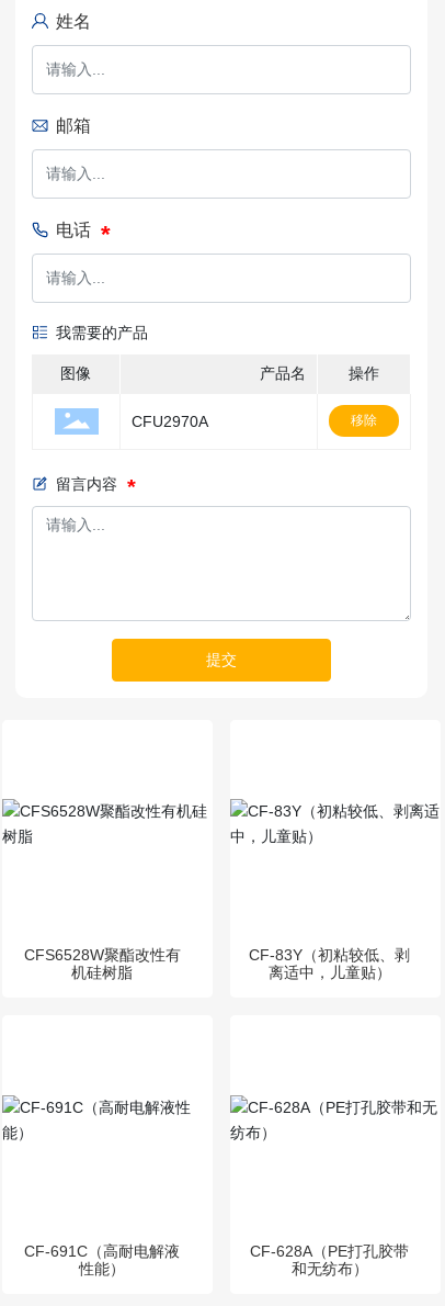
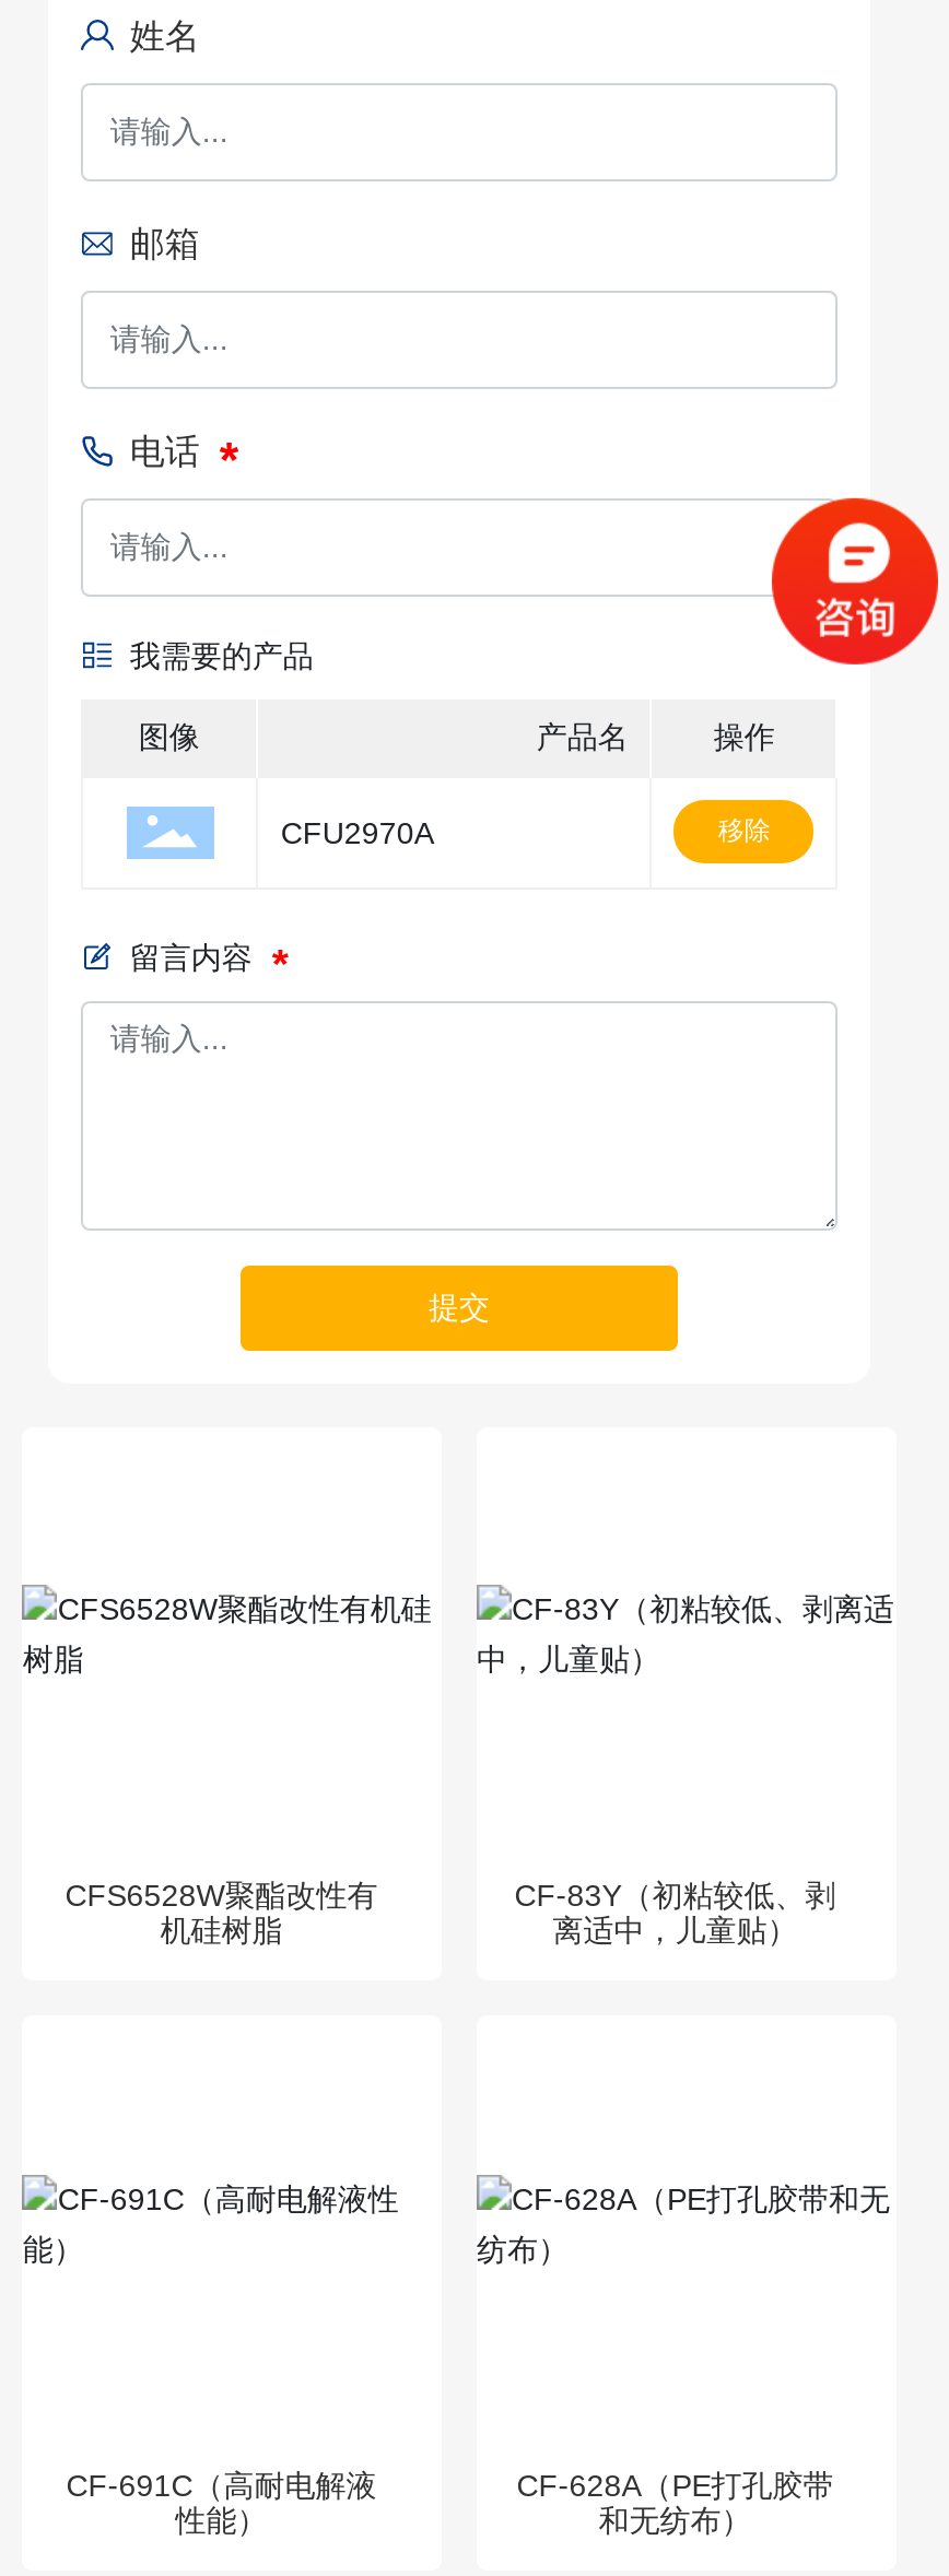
none -> [770,496,940,667] [image]

